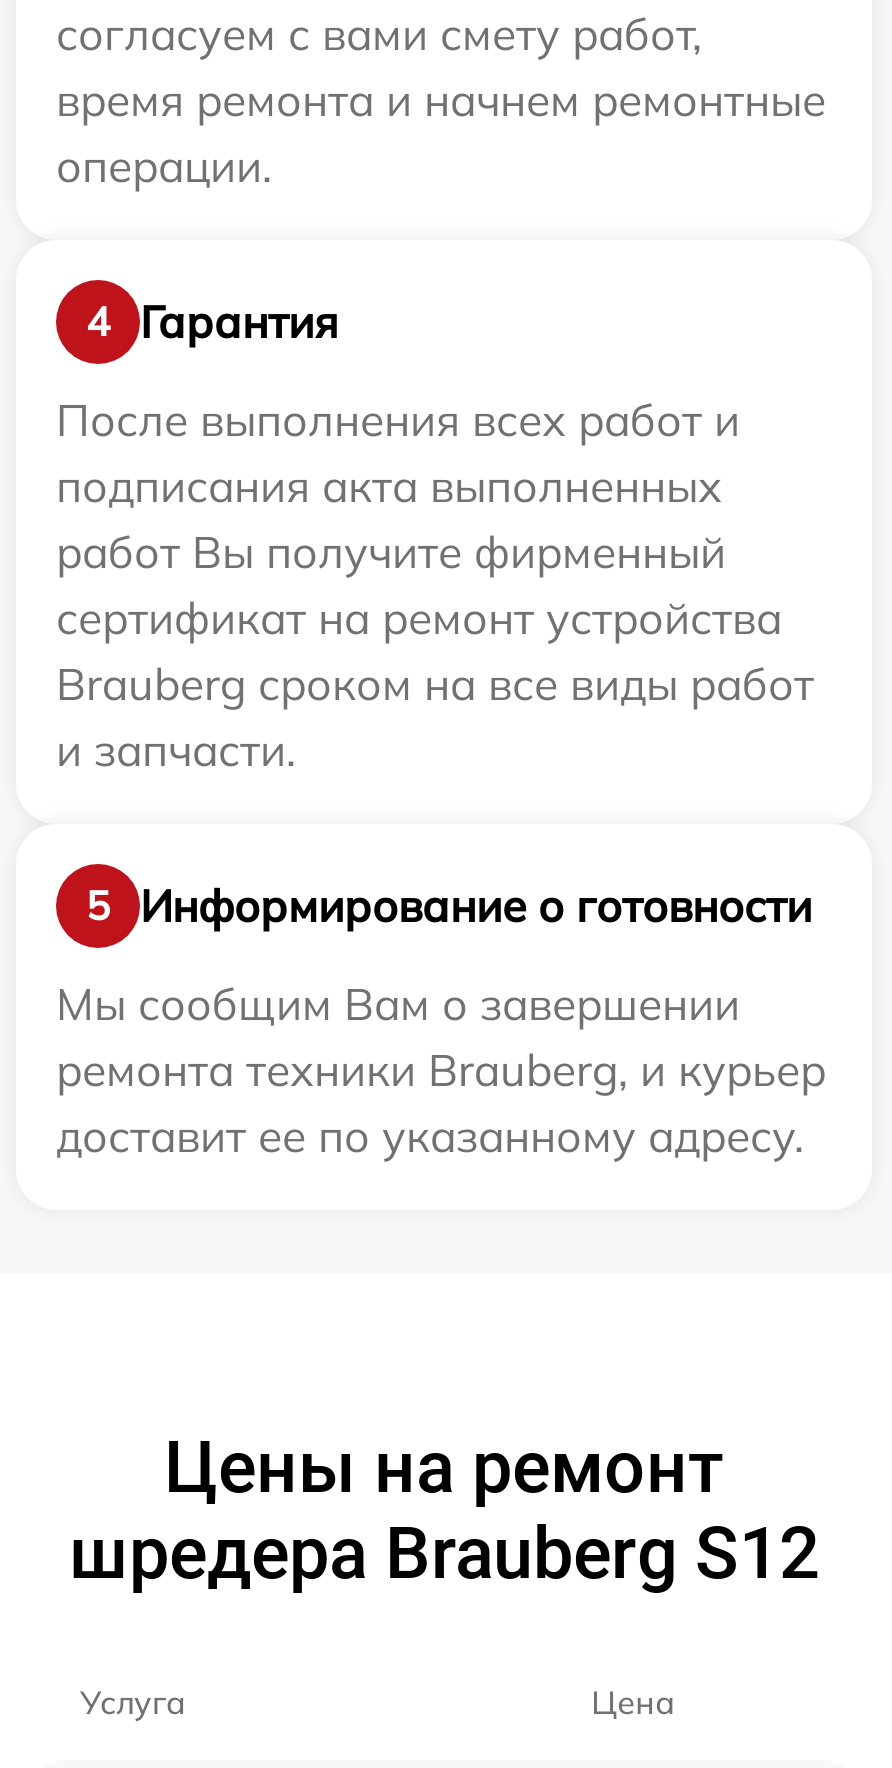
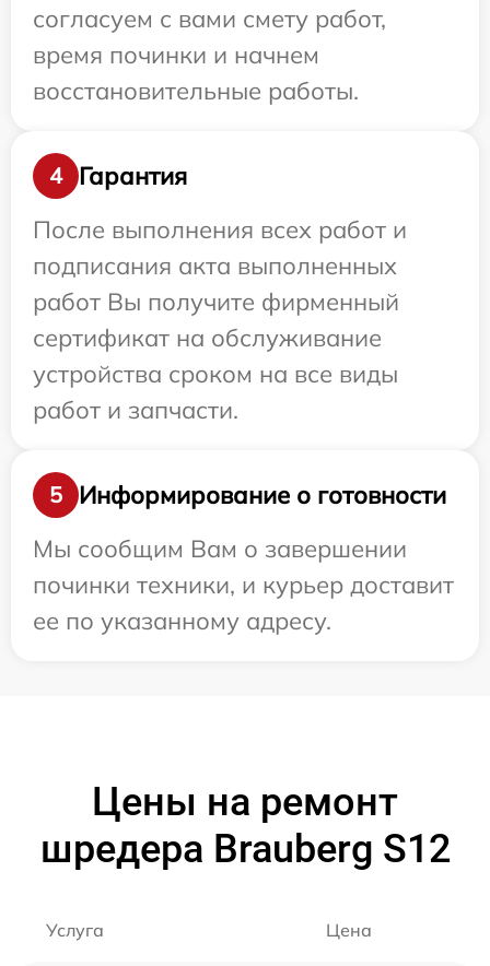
[56,73,826,195] время ремонта и начнем ремонтные | операции. -> [33,40,359,106] время починки и начнем | восстановительные работы.
[56,591,814,779] сертификат на ремонт устройства | Brauberg сроком на все виды работ | и запчасти. -> [33,323,398,426] сертификат на обслуживание | устройства сроком на все виды | работ и запчасти.
[56,1043,826,1165] ремонта техники Brauberg, и курьер | доставит ее по указанному адресу. -> [33,570,454,636] починки техники, и курьер доставит | ее по указанному адресу.

